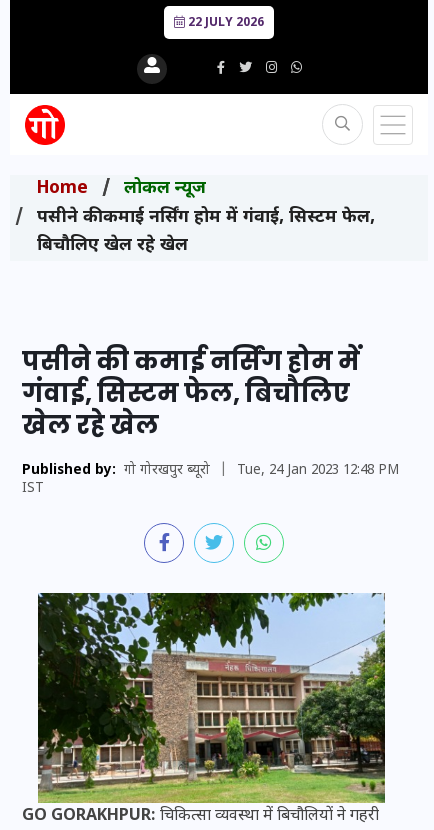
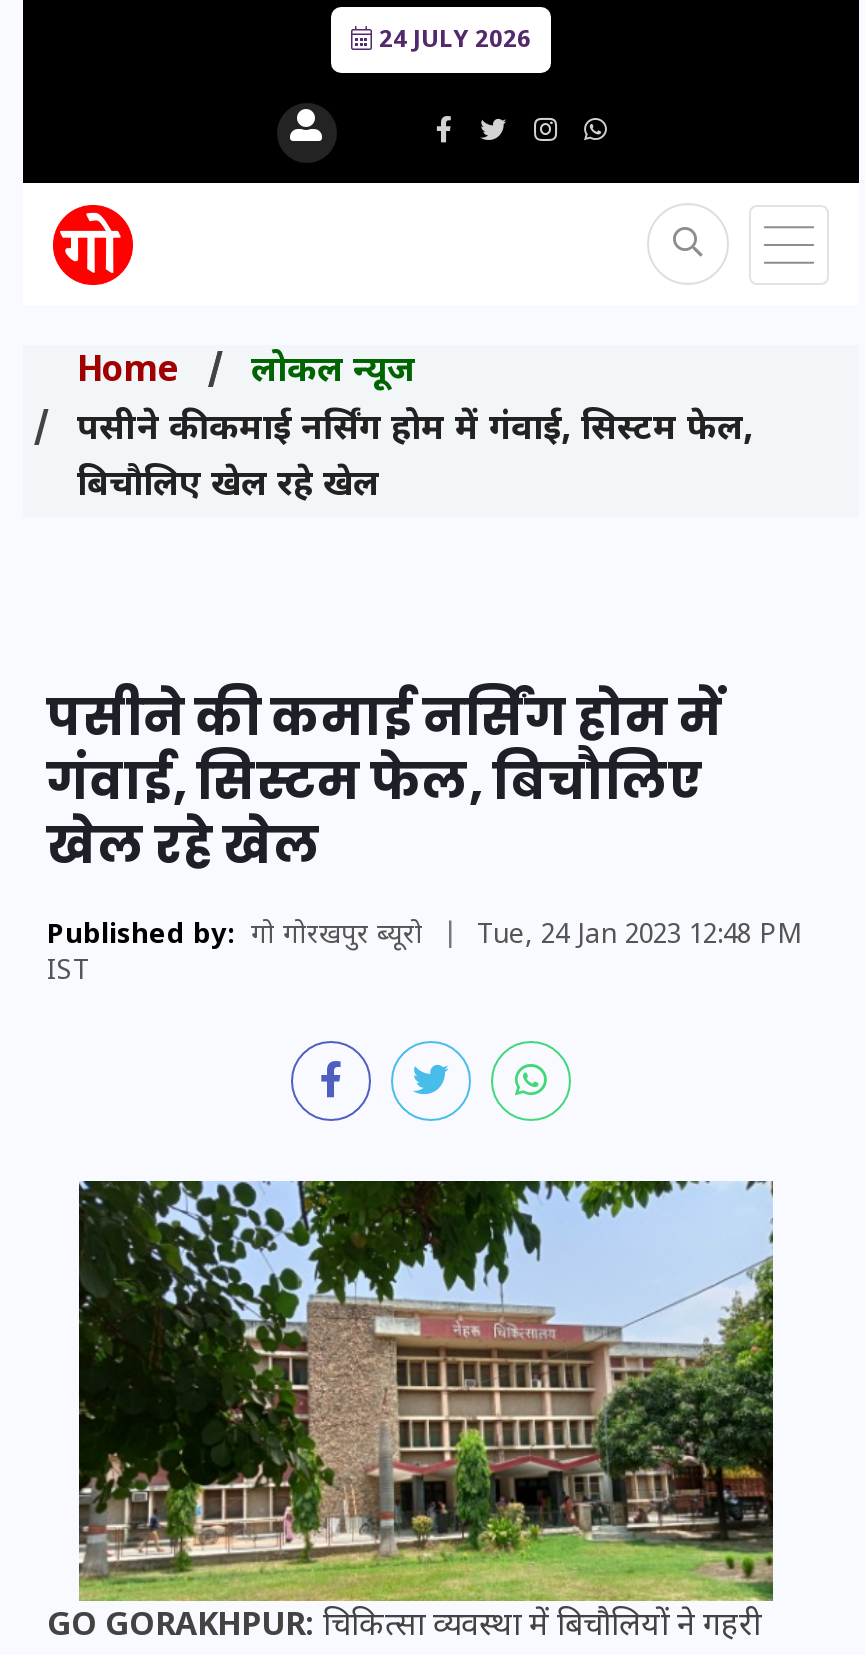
[185,15,264,31] 22 JULY 2026 -> [373,25,531,57] 24 JULY 2026

